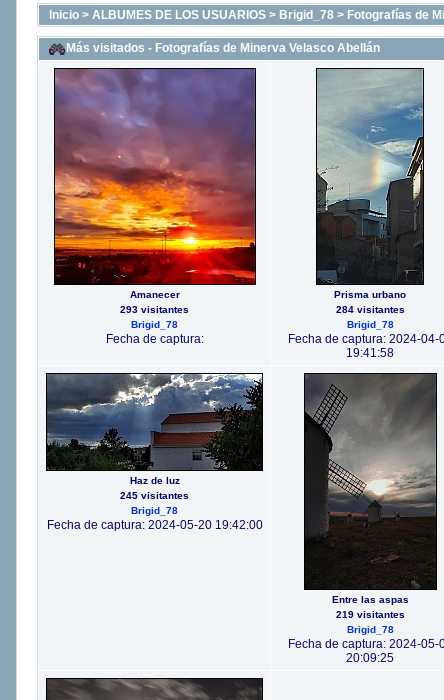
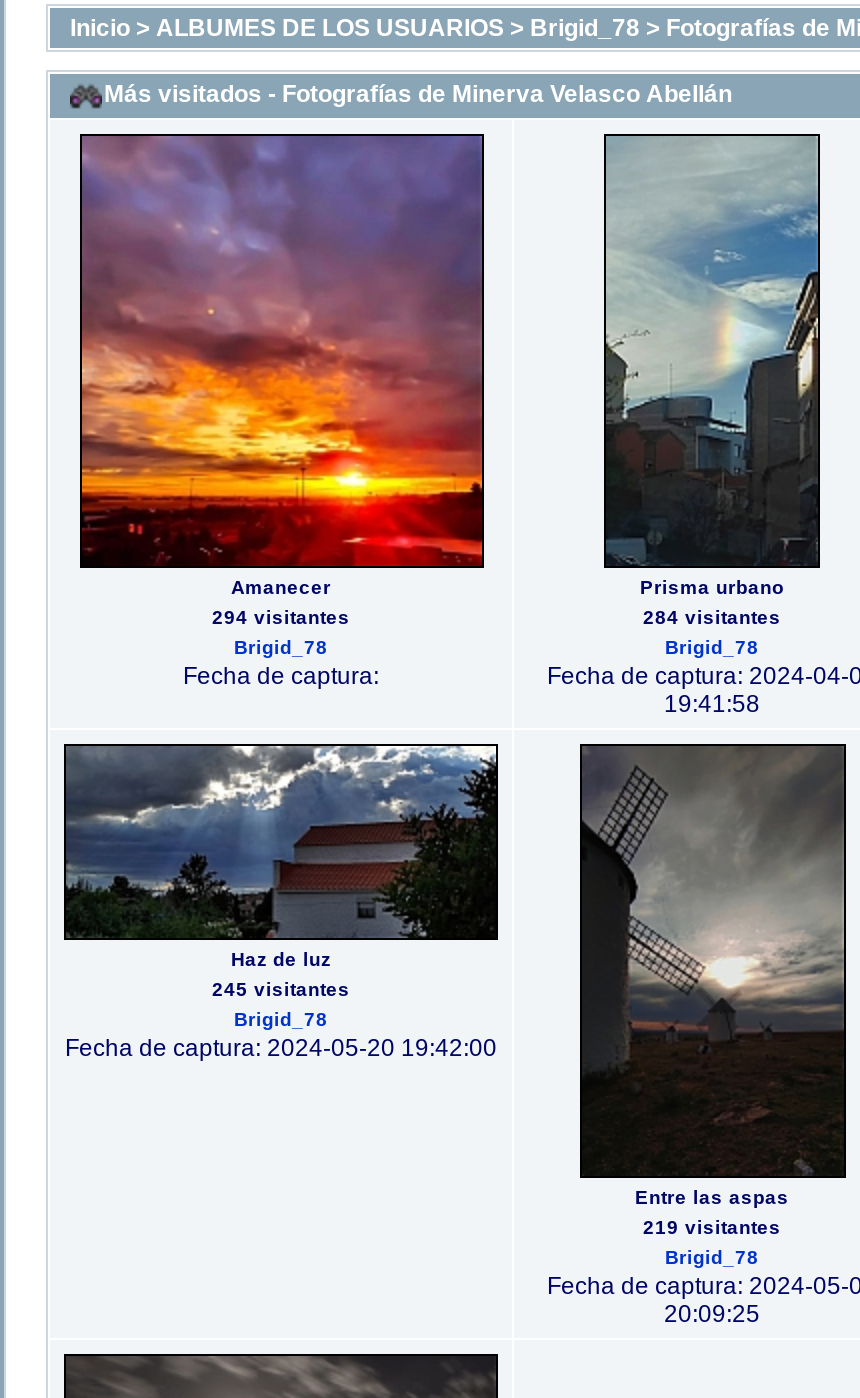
[120,304,189,315] 293 visitantes -> [212,607,350,629] 294 visitantes

